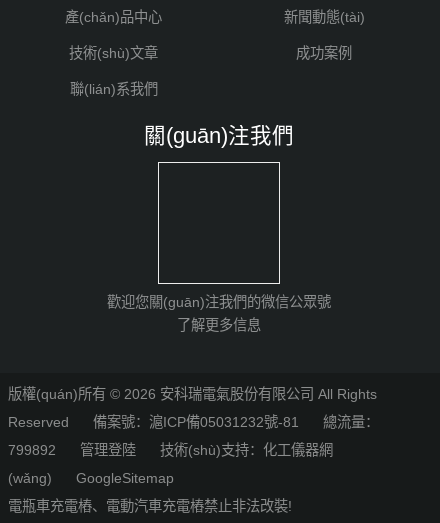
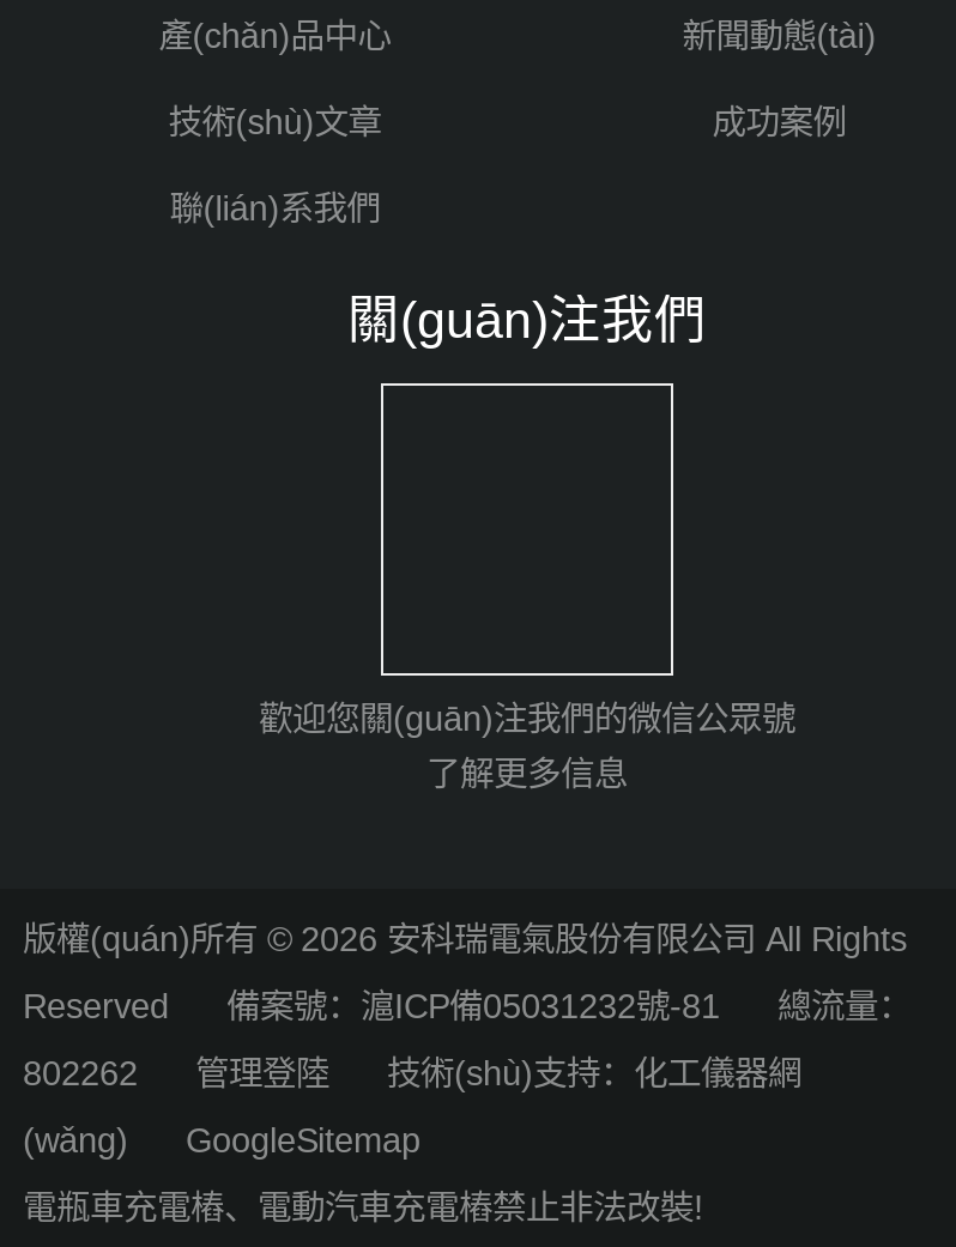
[8,442,333,458] 799892管理登陸技術(shù)支持：化工儀器網 -> [23,1053,801,1092] 802262管理登陸技術(shù)支持：化工儀器網

